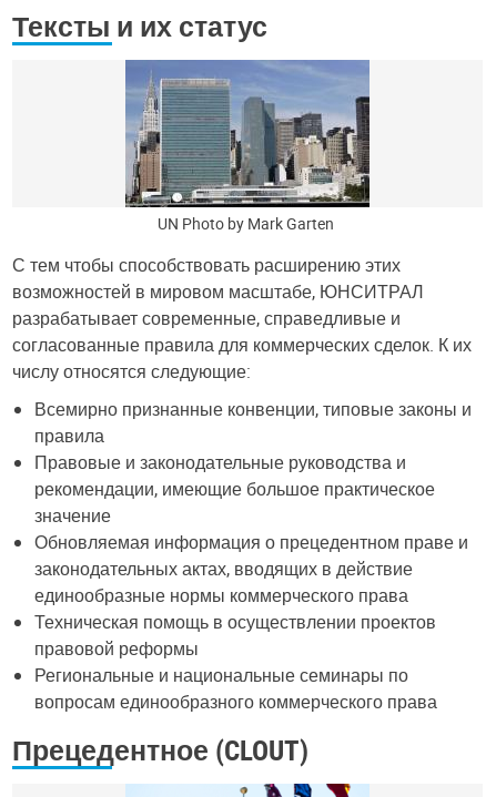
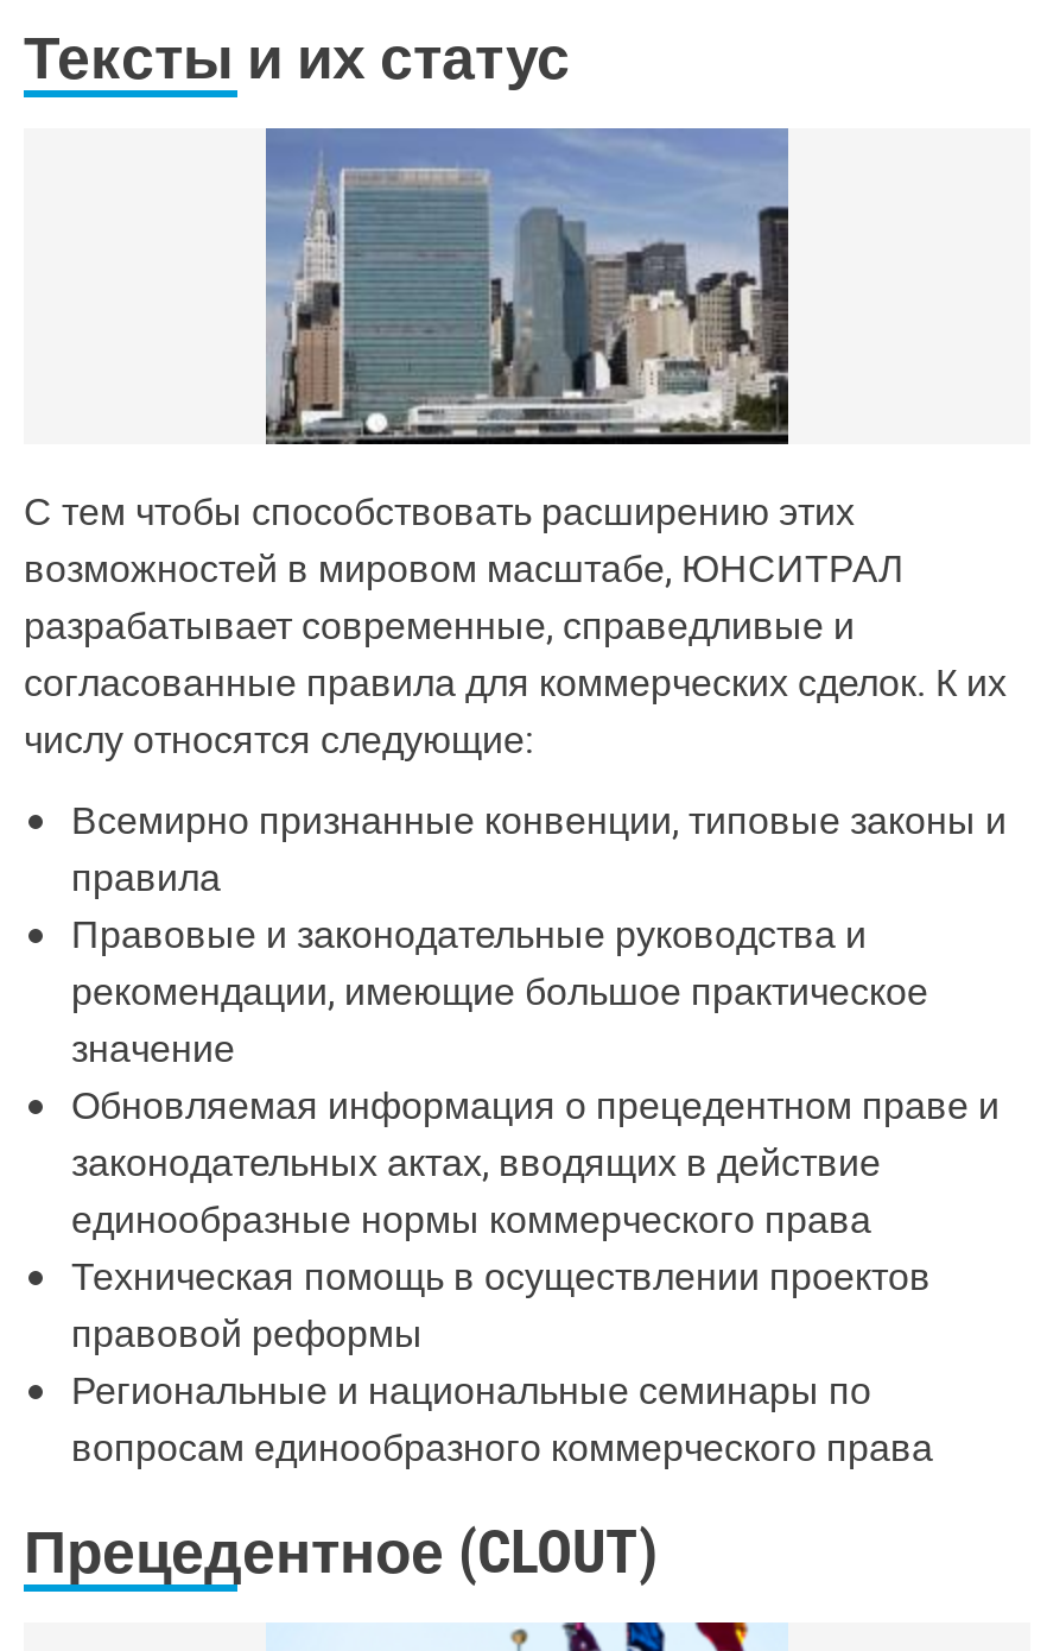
[157,213,333,234] UN Photo by Mark Garten -> none

